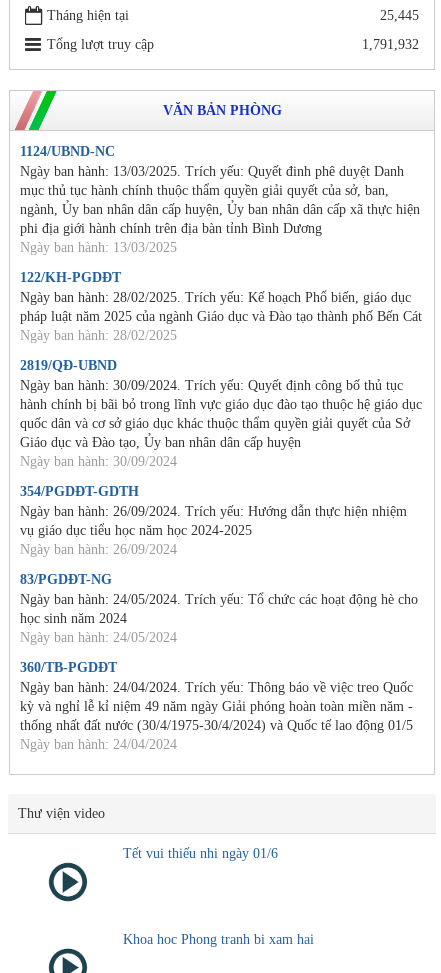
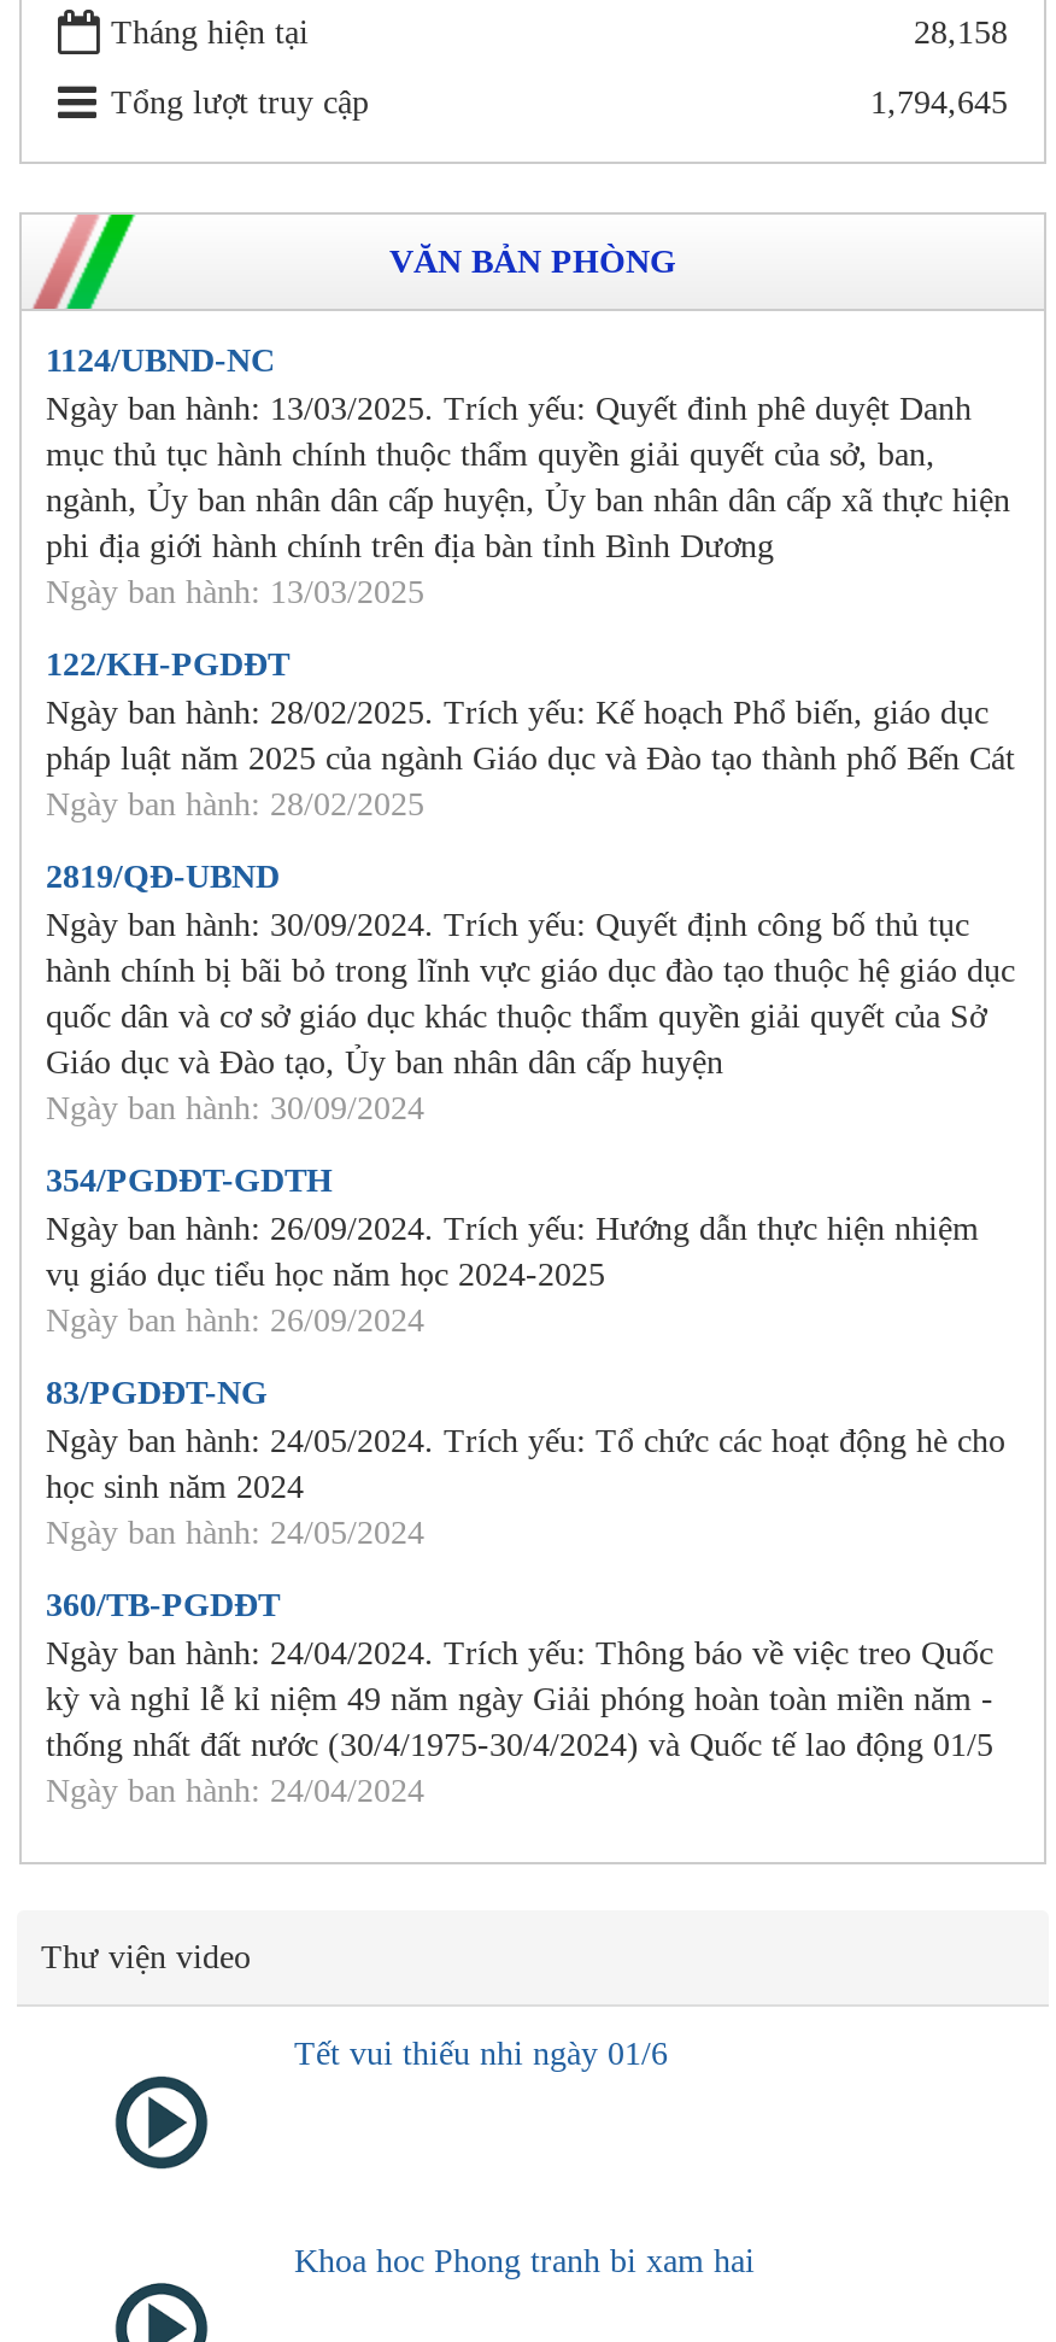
[380,8,419,23] 25,445 -> [914,14,1008,51] 28,158
[362,37,419,52] 1,791,932 -> [870,84,1008,121] 1,794,645

